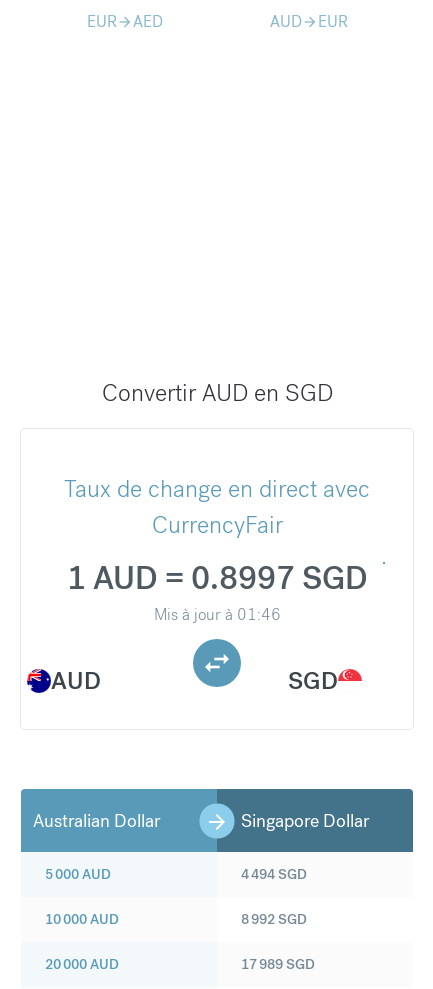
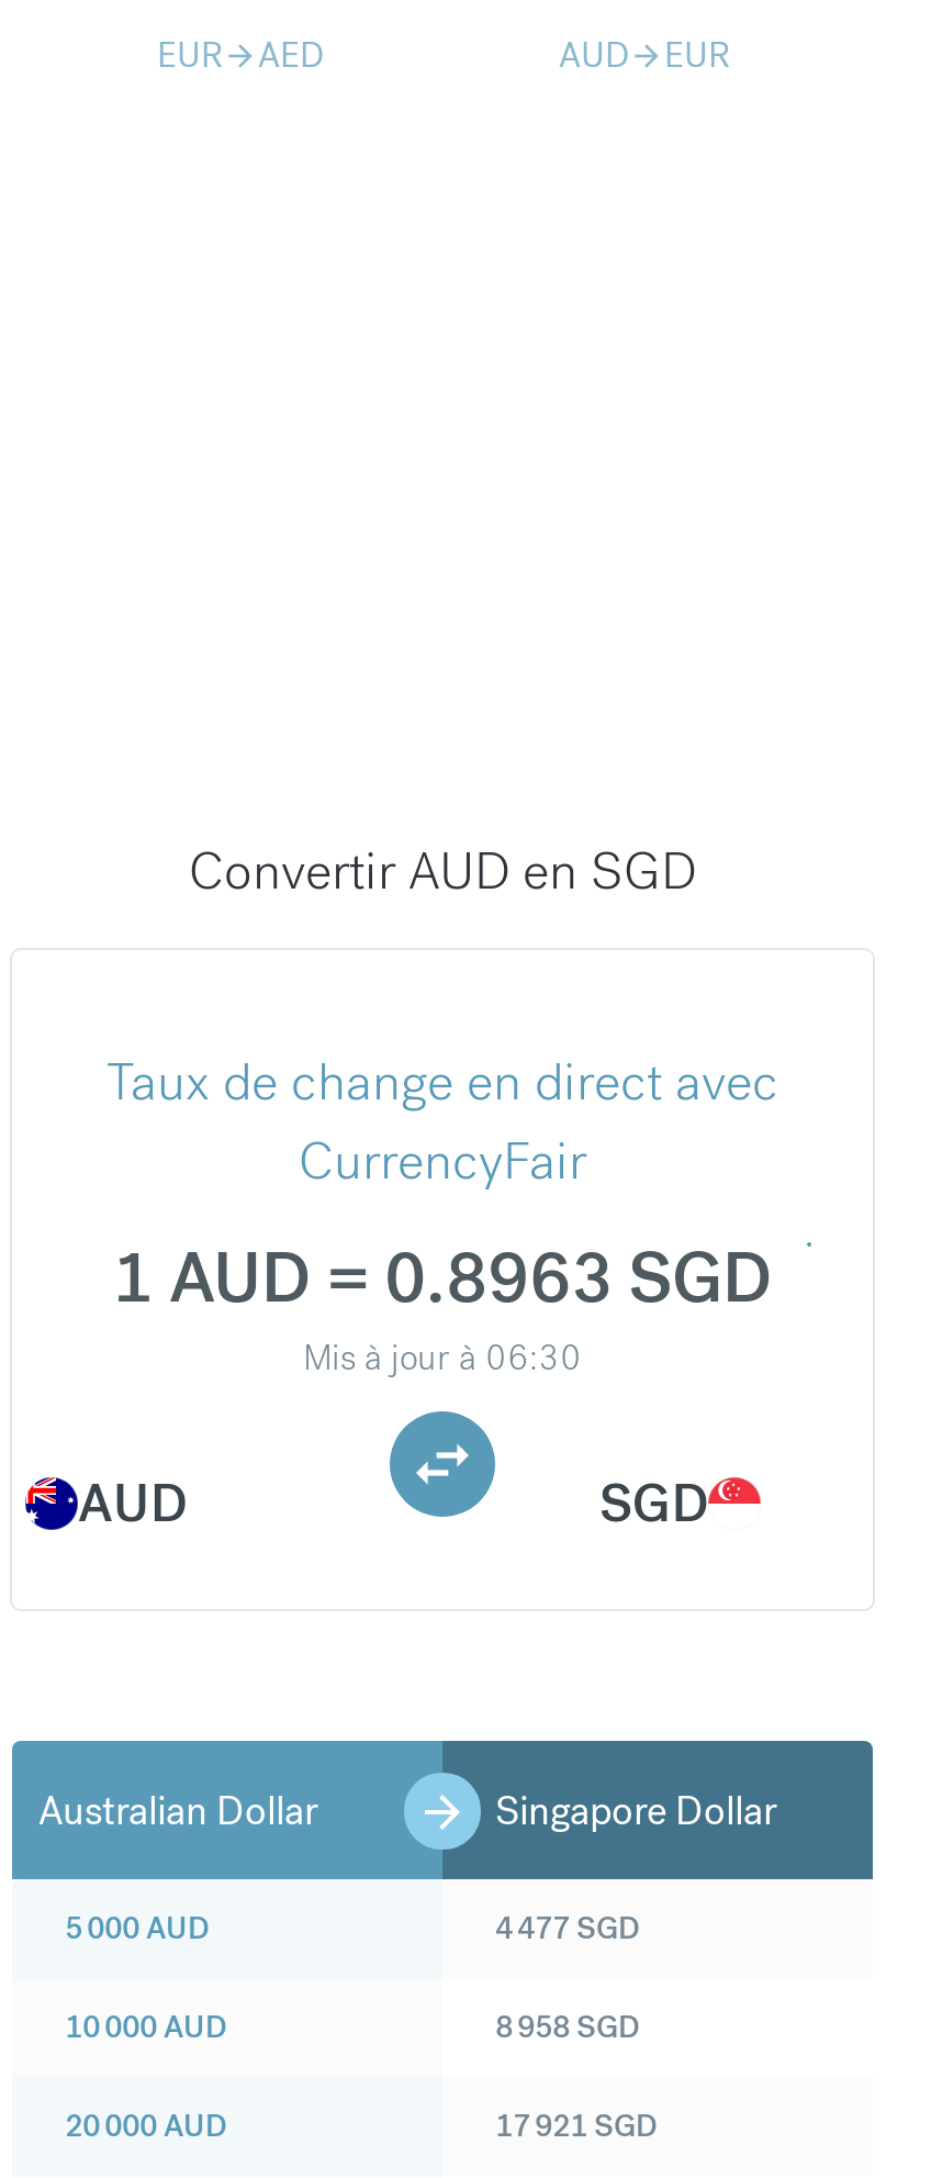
[66,558,367,599] 1 AUD = 0.8997 SGD -> [112,1234,773,1324] 1 AUD = 0.8963 SGD
[153,604,280,625] Mis à jour à 01:46 -> [303,1335,582,1381] Mis à jour à 06:30
[241,865,307,883] 4 494 SGD -> [495,1908,640,1948] 4 477 SGD
[241,910,307,928] 8 992 SGD -> [495,2007,640,2047] 8 958 SGD
[241,955,315,973] 17 989 SGD -> [495,2106,658,2145] 17 921 SGD

